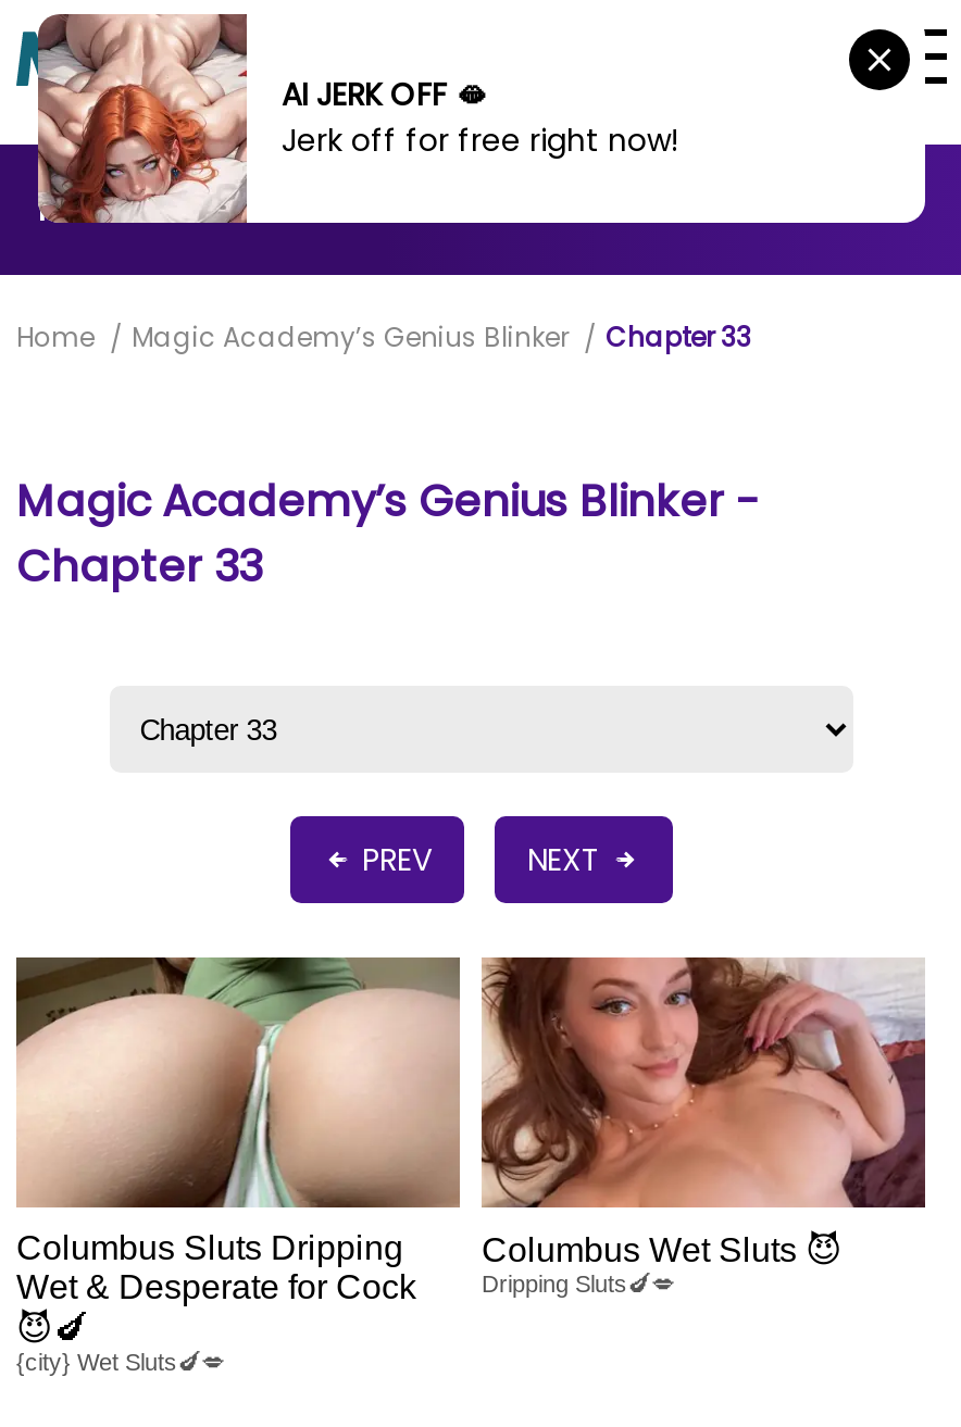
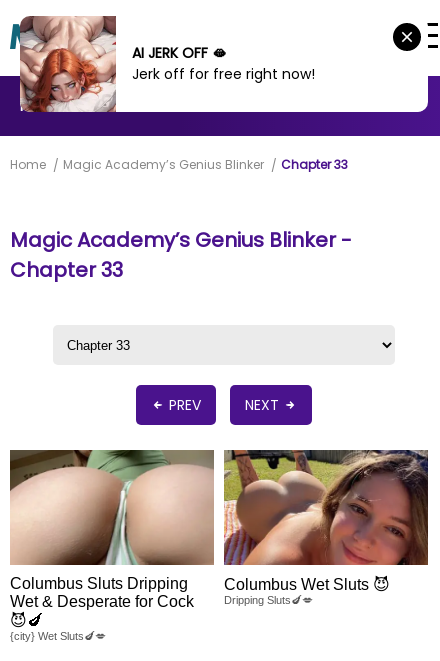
[479,955,927,1210] [image] -> [223,449,429,566] [image]

